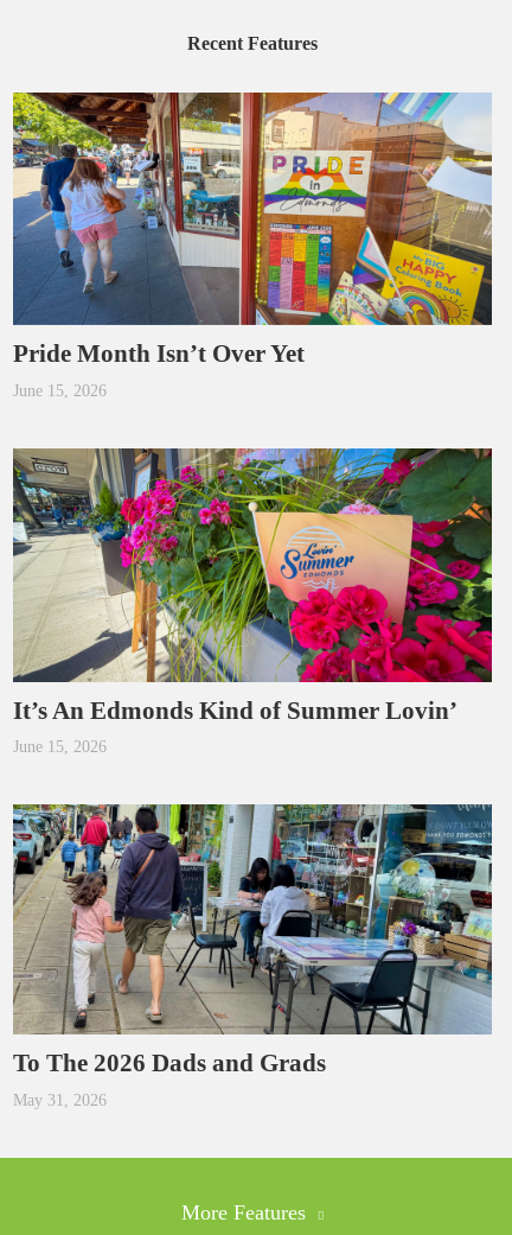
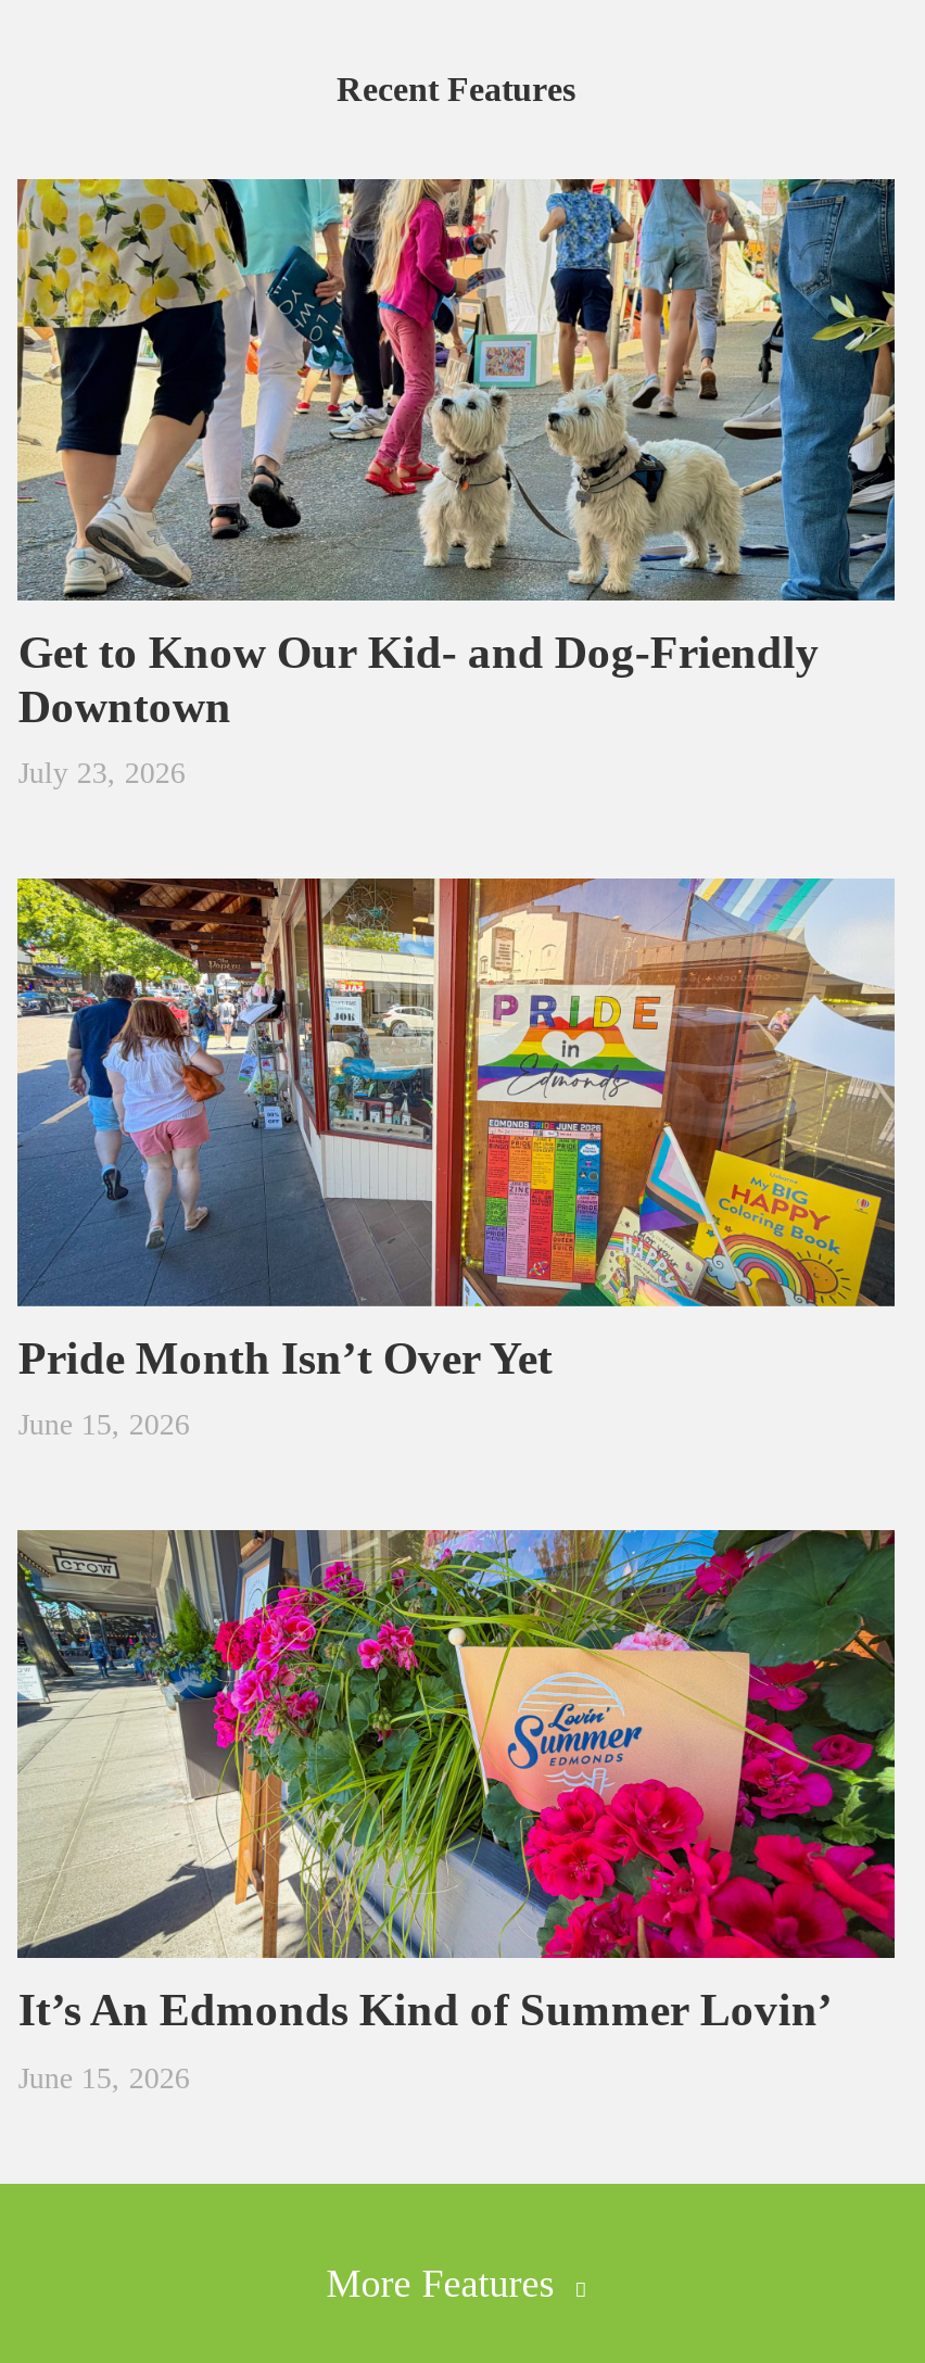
none -> [15,177,897,790] [image] | Get to Know Our Kid- and Dog-Friendly | Downtown | July 23, 2026
moved [11,90,494,756] -> [13,874,899,2094]: [image] | Pride Month Isn’t Over Yet | June 15, 2026 | It’s An Edmonds Kind of Summer Lovin’ | June 15, 2026
[12,803,493,1109] [image] | To The 2026 Dads and Grads | May 31, 2026 -> none

